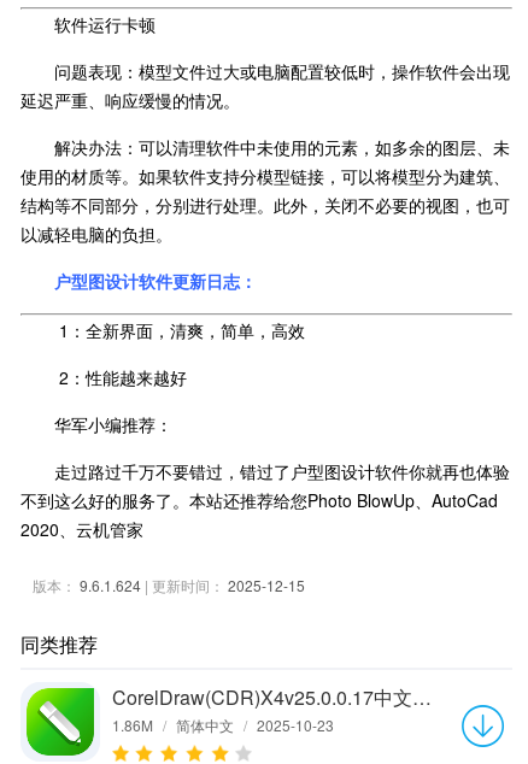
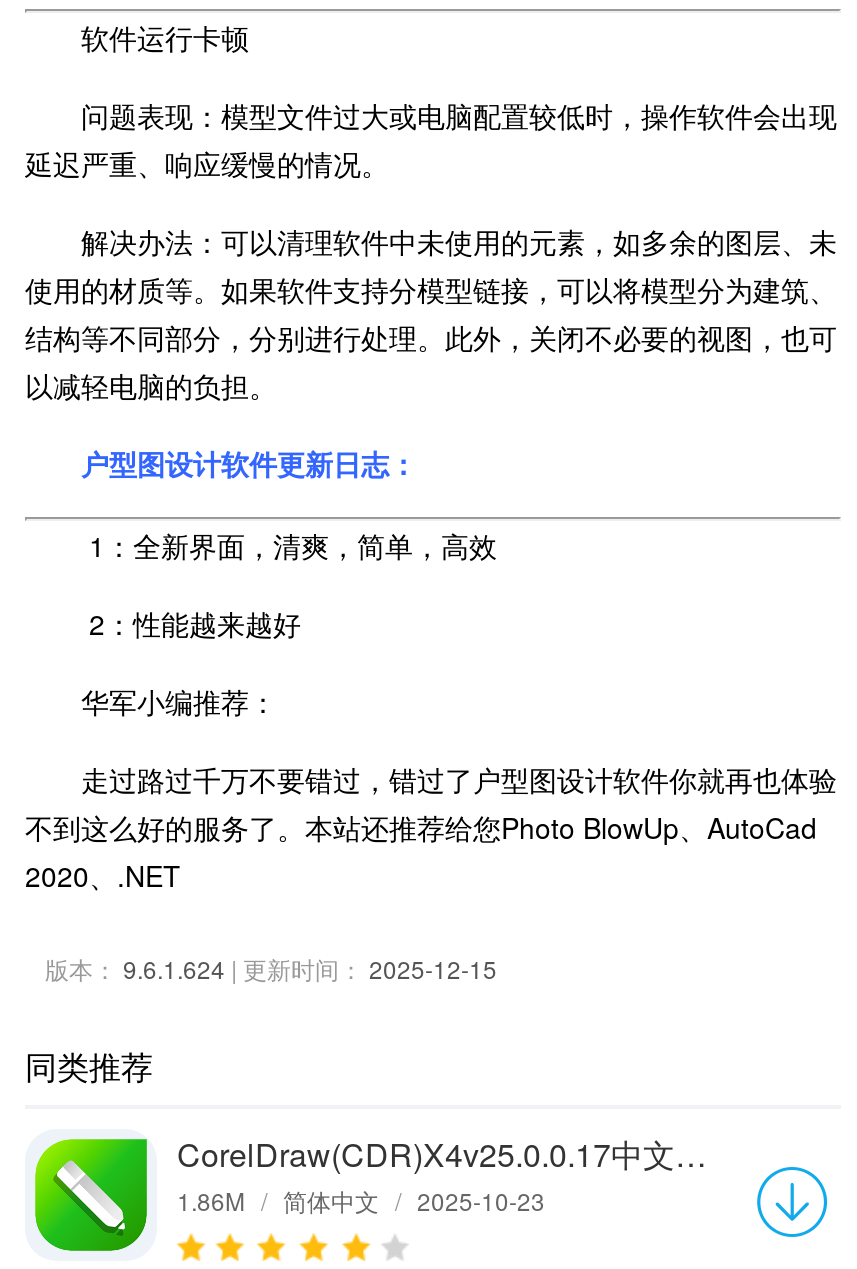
[20,517,143,541] 2020、云机管家 -> [25,855,181,895] 2020、.NET

